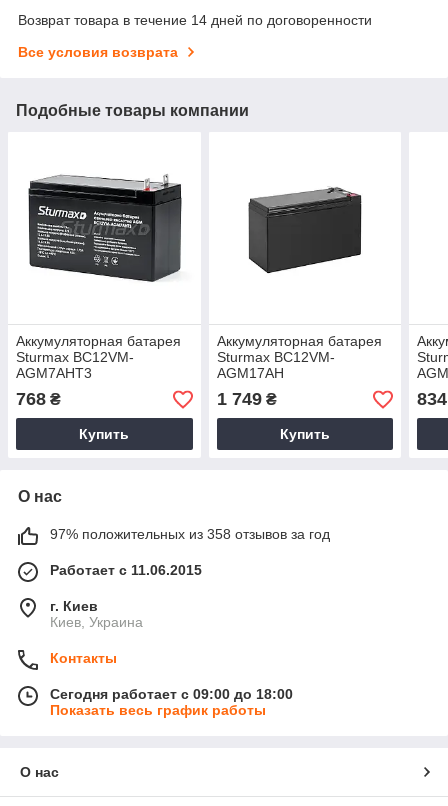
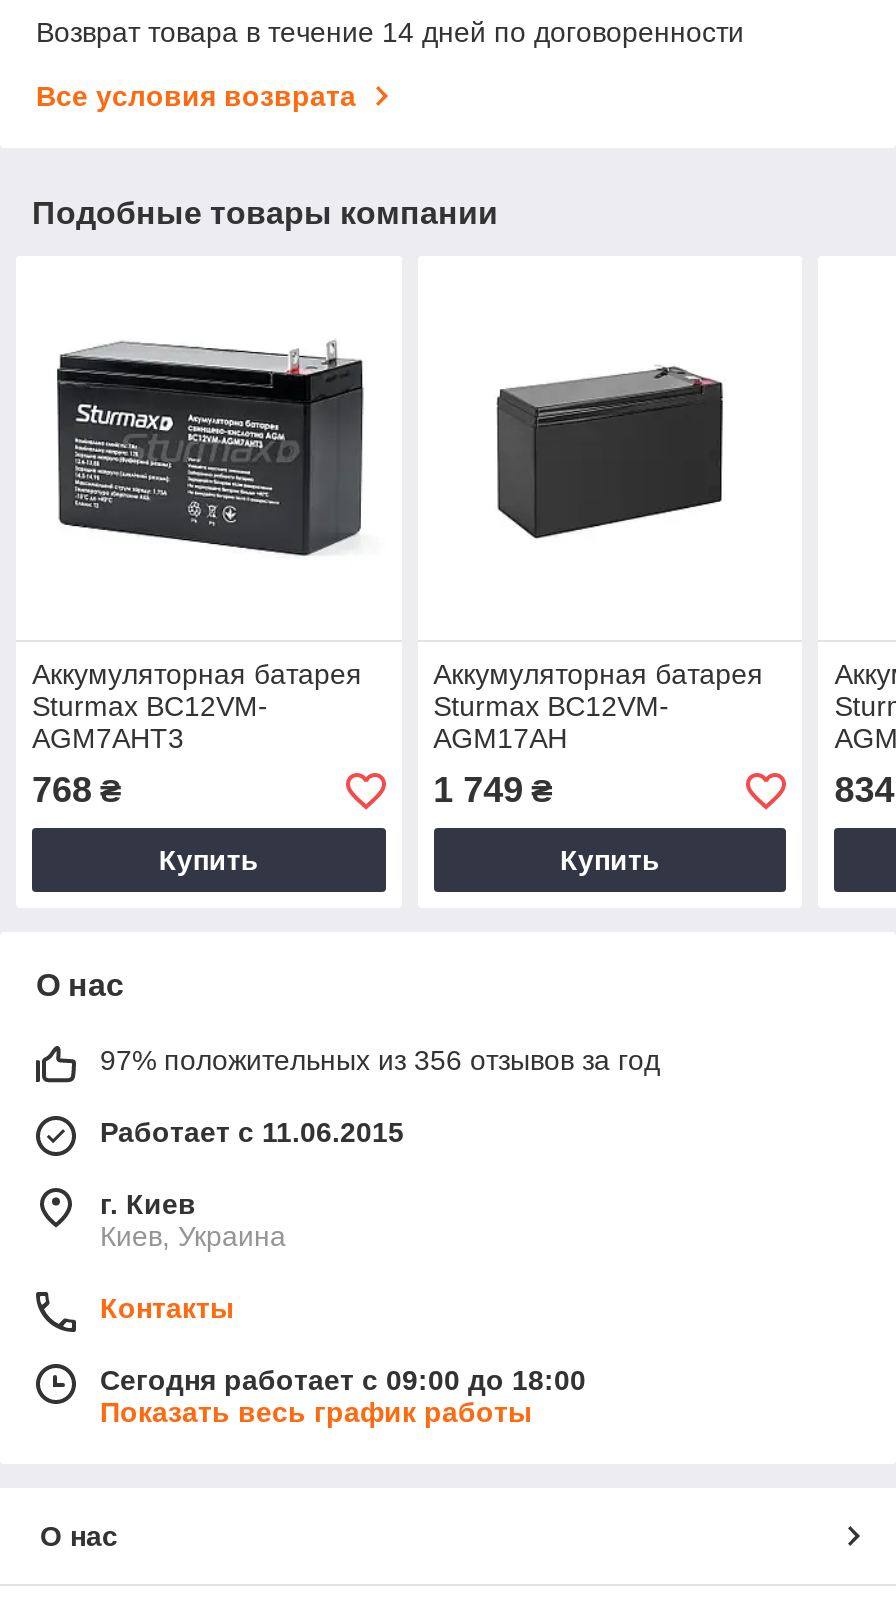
[50,526,330,542] 97% положительных из 358 отзывов за год -> [100,1045,660,1077] 97% положительных из 356 отзывов за год

